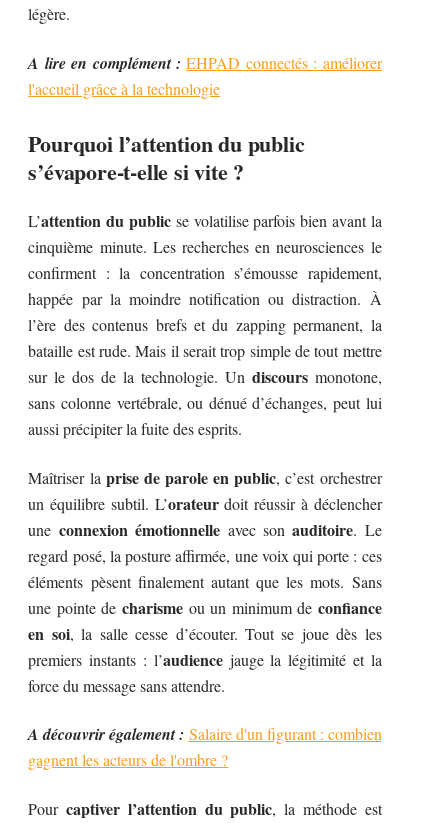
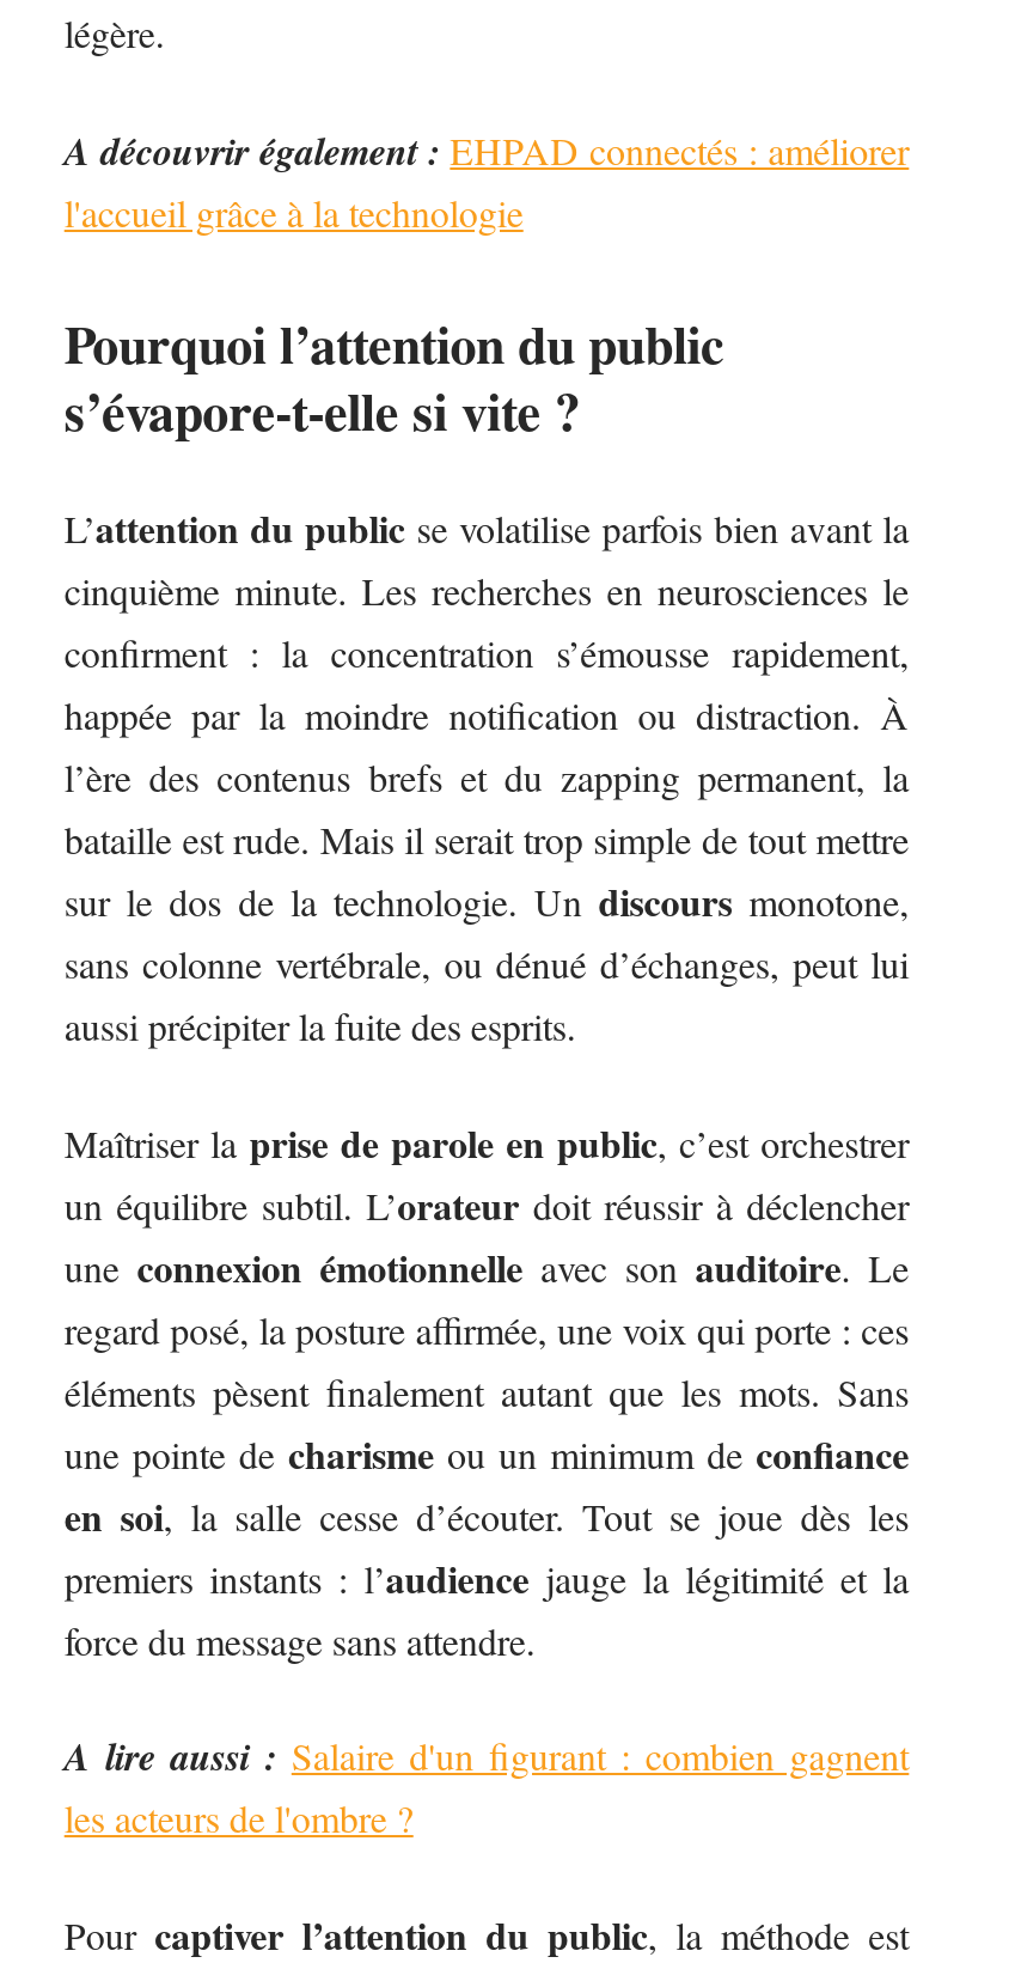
[28,52,382,74] A lire en complément : EHPAD connectés : améliorer -> [64,124,909,177] A découvrir également : EHPAD connectés : améliorer
[28,723,382,770] A découvrir également : Salaire d'un figurant : combien | gagnent les acteurs de l'ombre ? -> [64,1731,909,1843] A lire aussi : Salaire d'un figurant : combien gagnent | les acteurs de l'ombre ?

